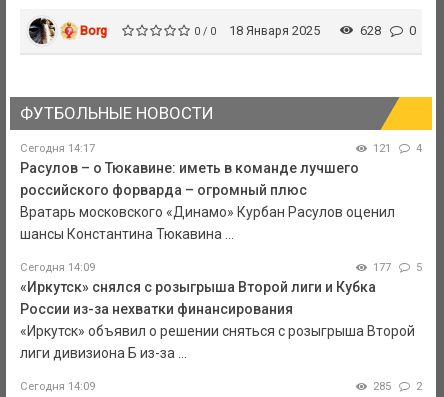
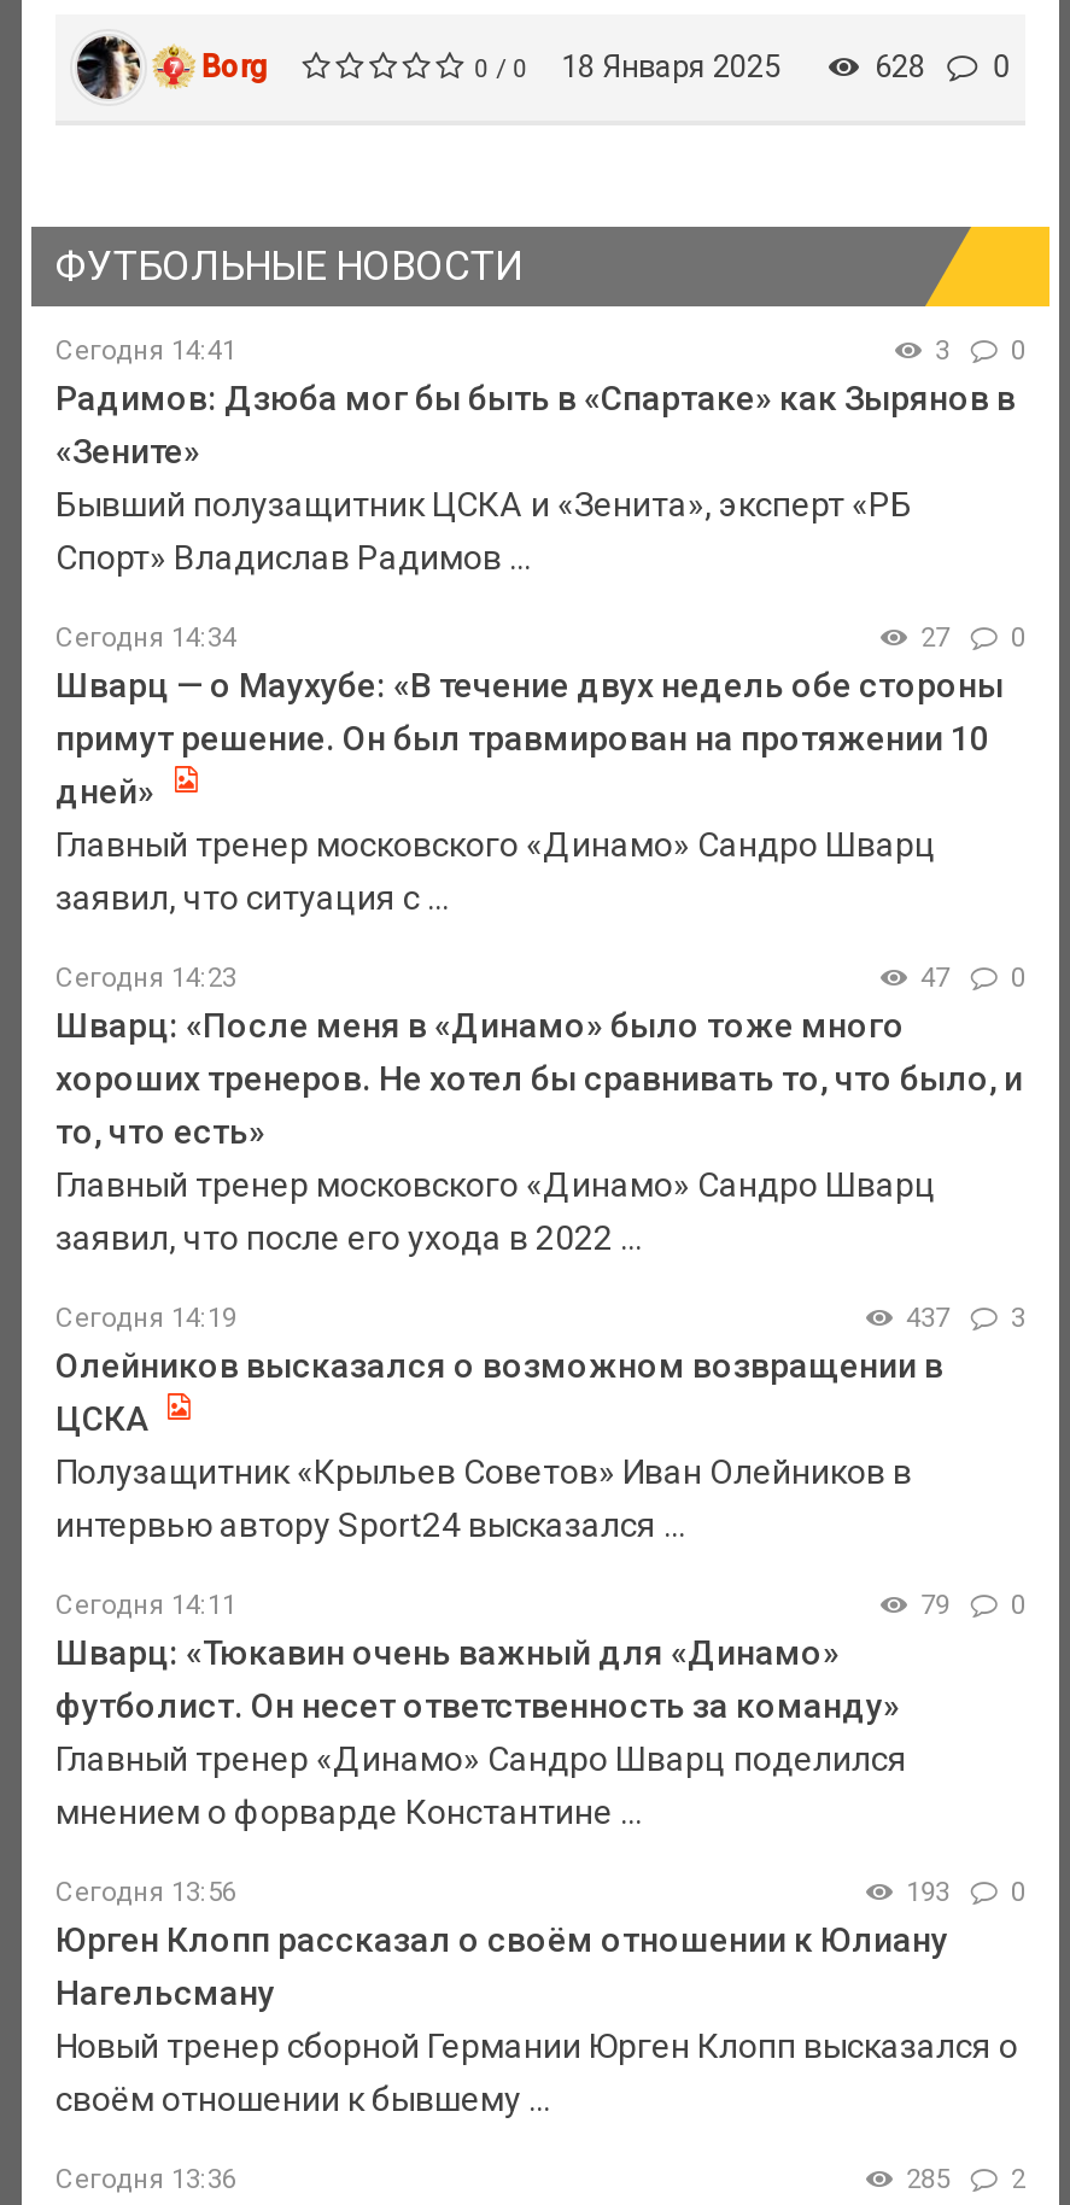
[20,142,422,393] Сегодня 14:17 | 121 | 4 | Расулов – о Тюкавине: иметь в команде лучшего | российского форварда – огромный плюс | Вратарь московского «Динамо» Курбан Расулов оценил | шансы Константина Тюкавина ... | Сегодня 14:09 | 177 | 5 | «Иркутск» снялся с розыгрыша Второй лиги и Кубка | России из-за нехватки финансирования | «Иркутск» объявил о решении сняться с розыгрыша Второй | лиги дивизиона Б из-за ... | Сегодня 14:09 -> [55,334,1025,2194] Сегодня 14:41 | 3 | 0 | Радимов: Дзюба мог бы быть в «Спартаке» как Зырянов в | «Зените» | Бывший полузащитник ЦСКА и «Зенита», эксперт «РБ | Спорт» Владислав Радимов ... | Сегодня 14:34 | 27 | 0 | Шварц — о Маухубе: «В течение двух недель обе стороны | примут решение. Он был травмирован на протяжении 10 | дней» | Главный тренер московского «Динамо» Сандро Шварц | заявил, что ситуация с ... | Сегодня 14:23 | 47 | 0 | Шварц: «После меня в «Динамо» было тоже много | хороших тренеров. Не хотел бы сравнивать то, что было, и | то, что есть» | Главный тренер московского «Динамо» Сандро Шварц | заявил, что после его ухода в 2022 ... | Сегодня 14:19 | 437 | 3 | Олейников высказался о возможном возвращении в | ЦСКА | Полузащитник «Крыльев Советов» Иван Олейников в | интервью автору Sport24 высказался ... | Сегодня 14:11 | 79 | 0 | Шварц: «Тюкавин очень важный для «Динамо» | футболист. Он несет ответственность за команду» | Главный тренер «Динамо» Сандро Шварц поделился | мнением о форварде Константине ... | Сегодня 13:56 | 193 | 0 | Юрген Клопп рассказал о своём отношении к Юлиану | Нагельсману | Новый тренер сборной Германии Юрген Клопп высказался о | своём отношении к бывшему ... | Сегодня 13:36

